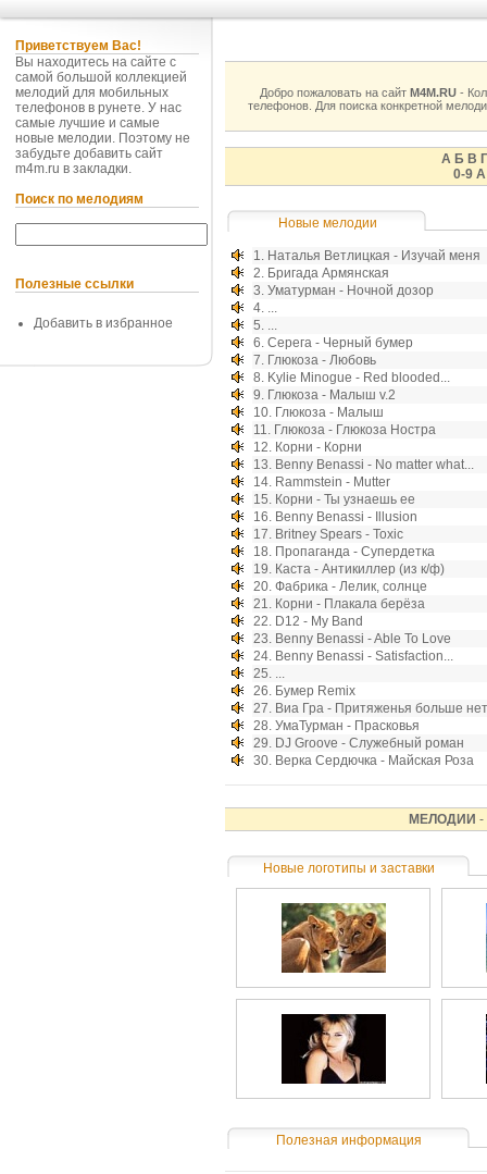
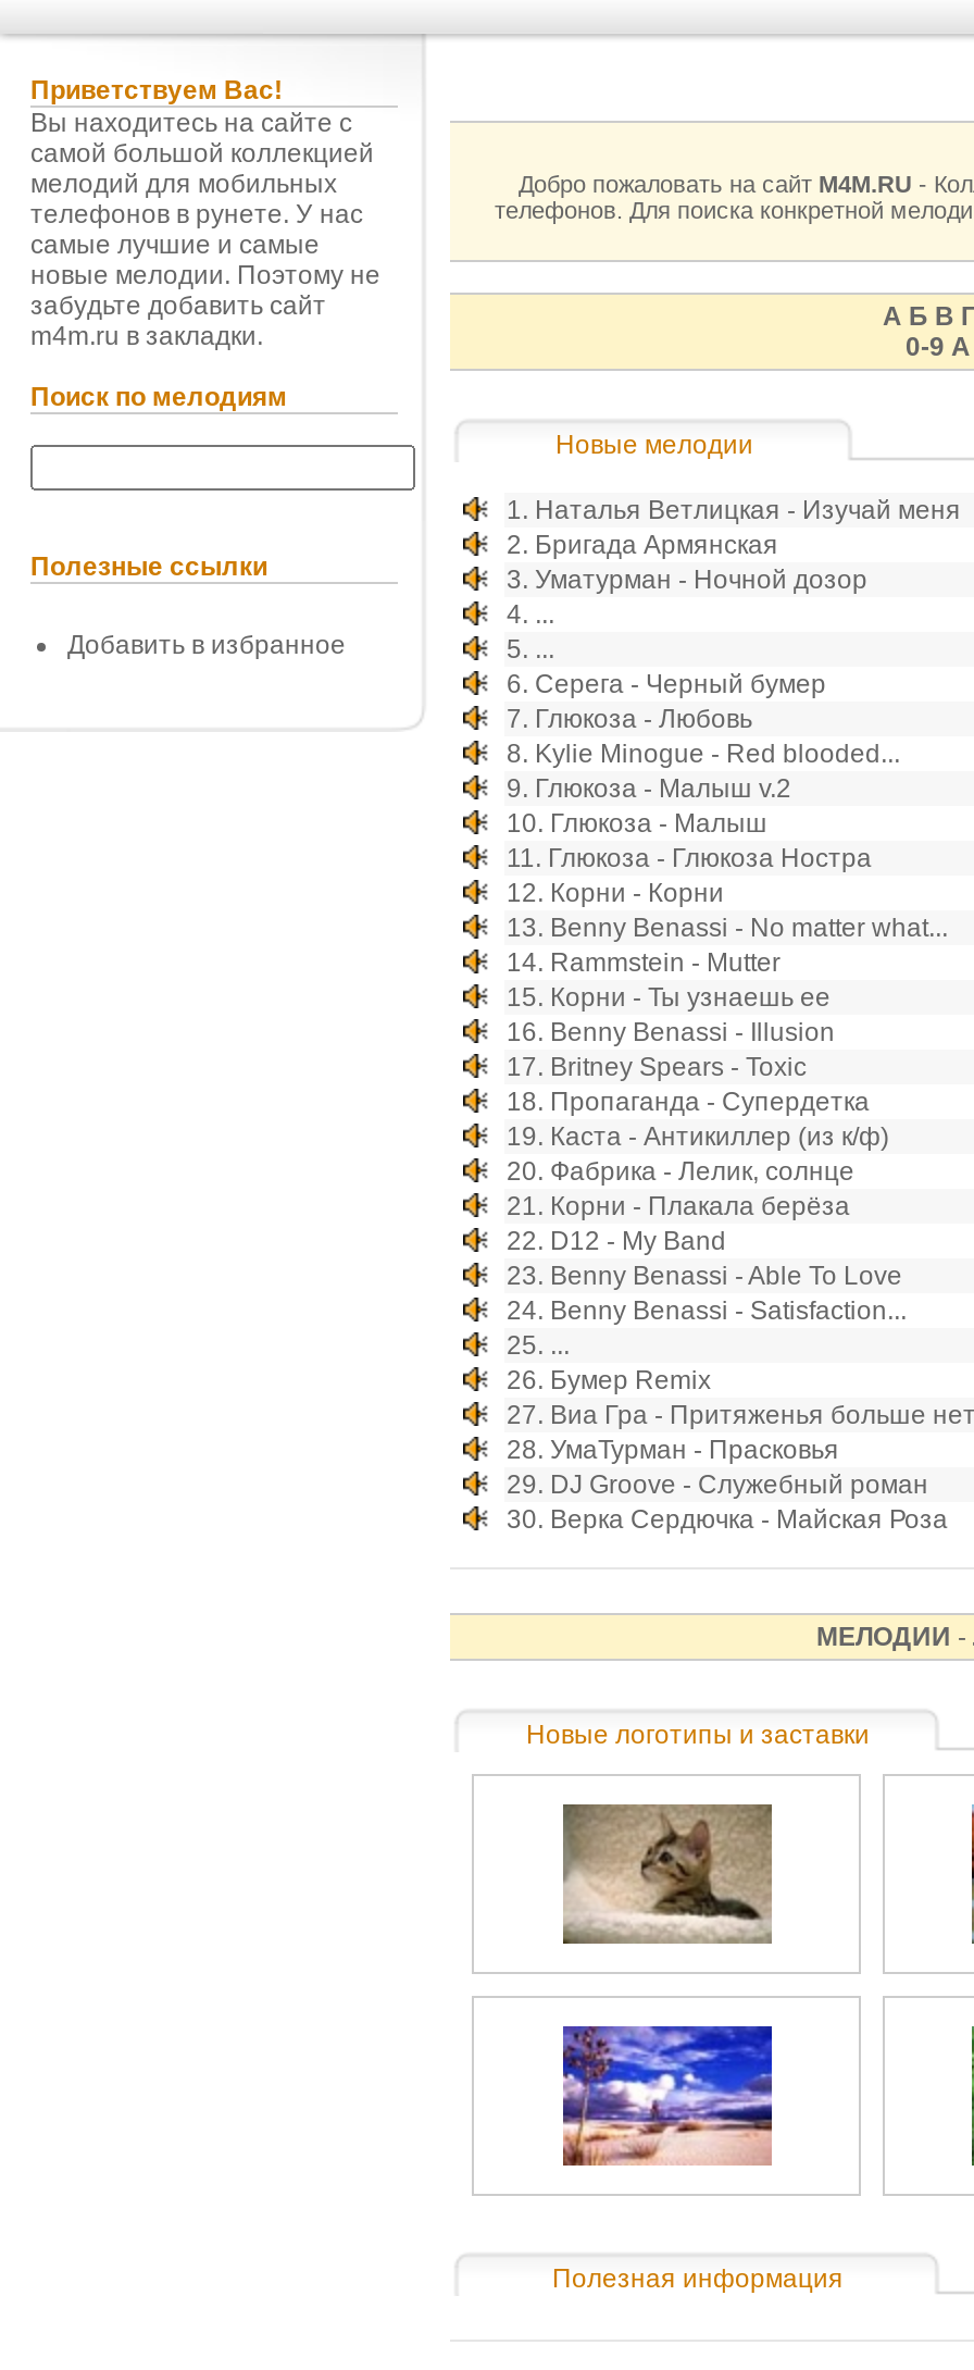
[282,903,386,973] [image] -> [561,1802,774,1946] [image]
[280,1013,387,1085] [image] -> [561,2024,774,2168] [image]

